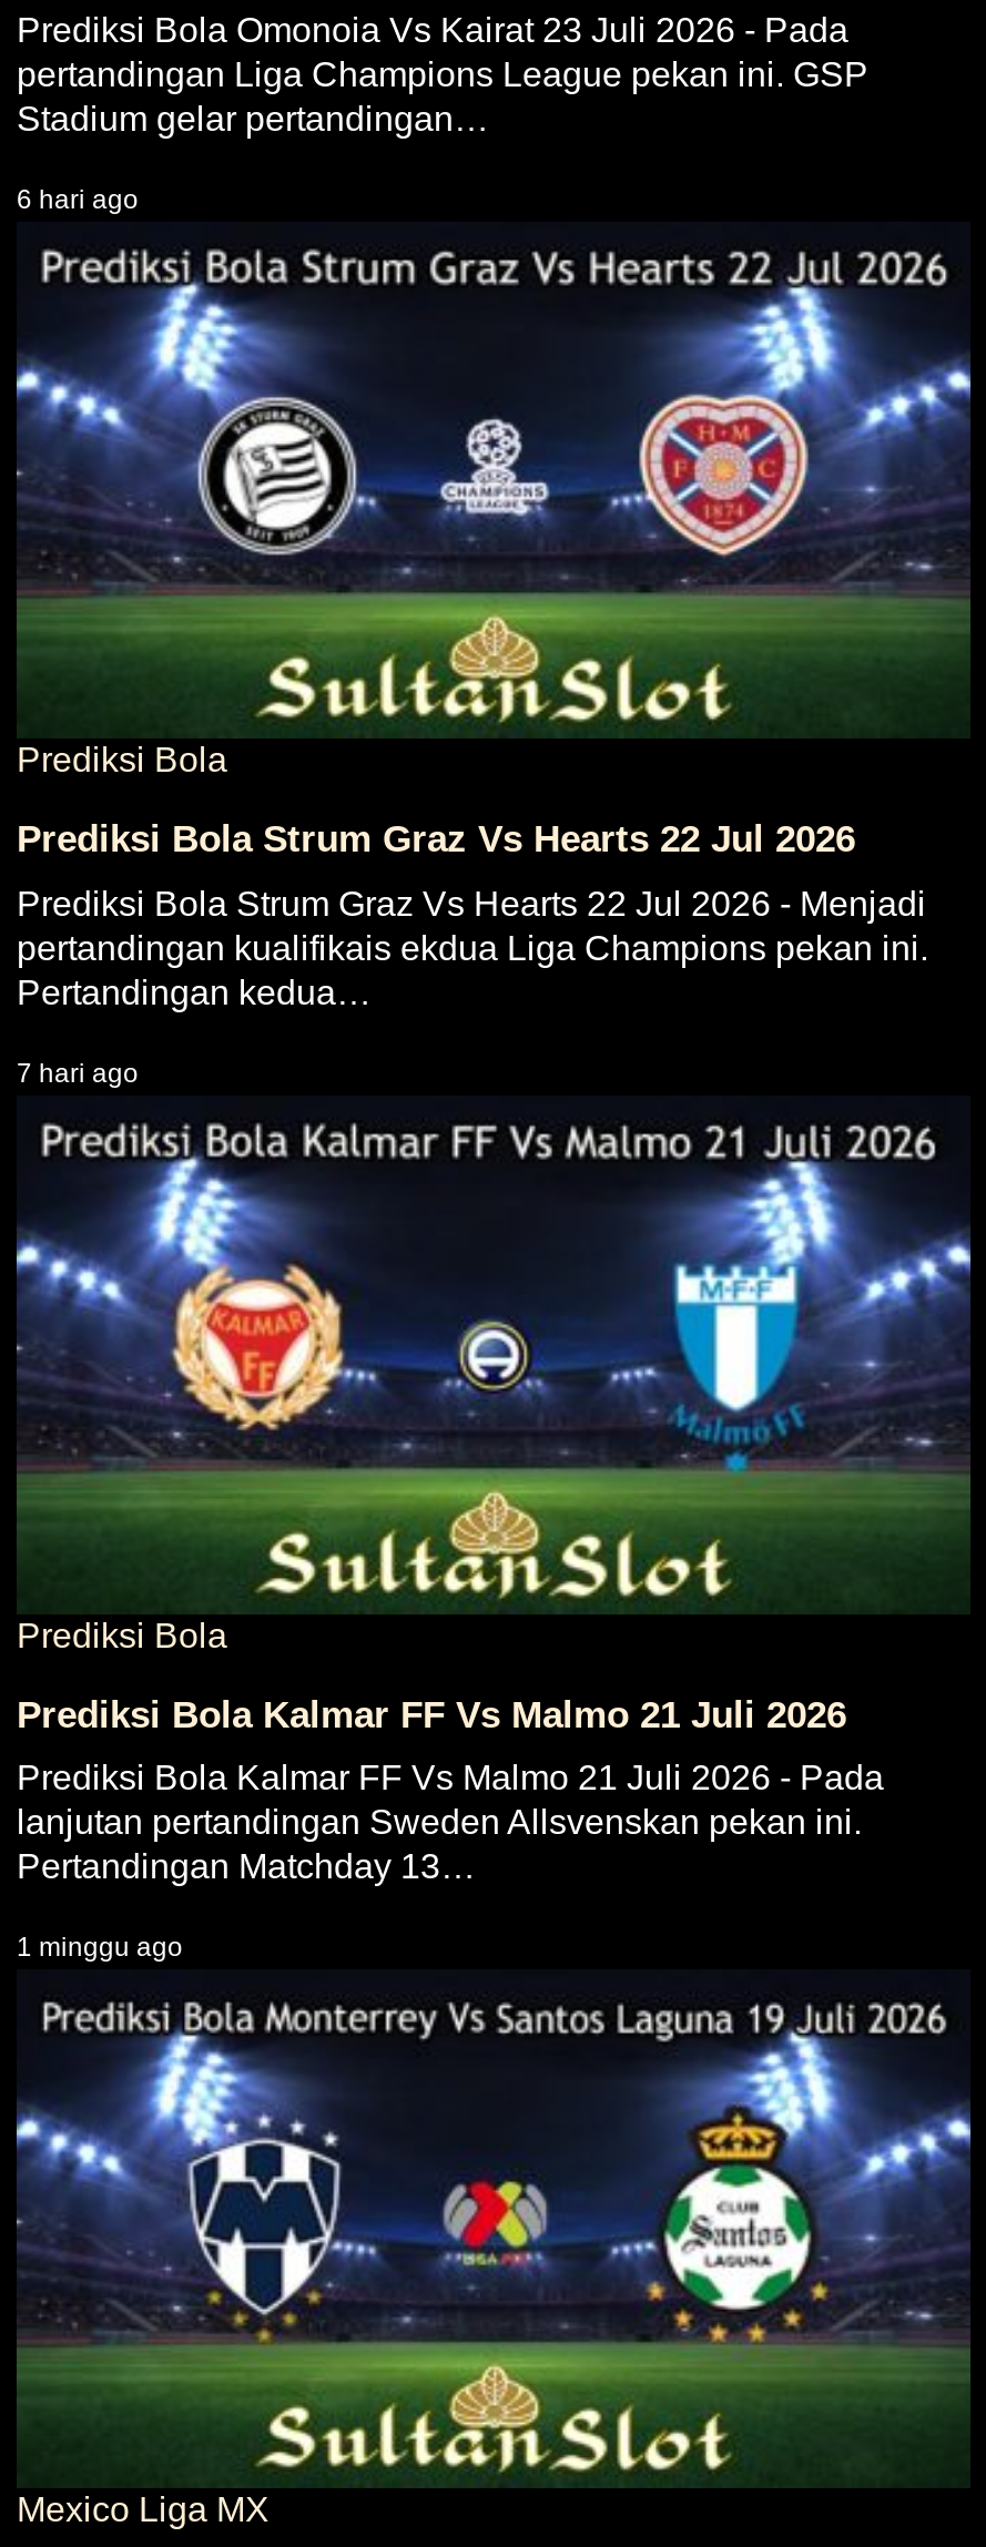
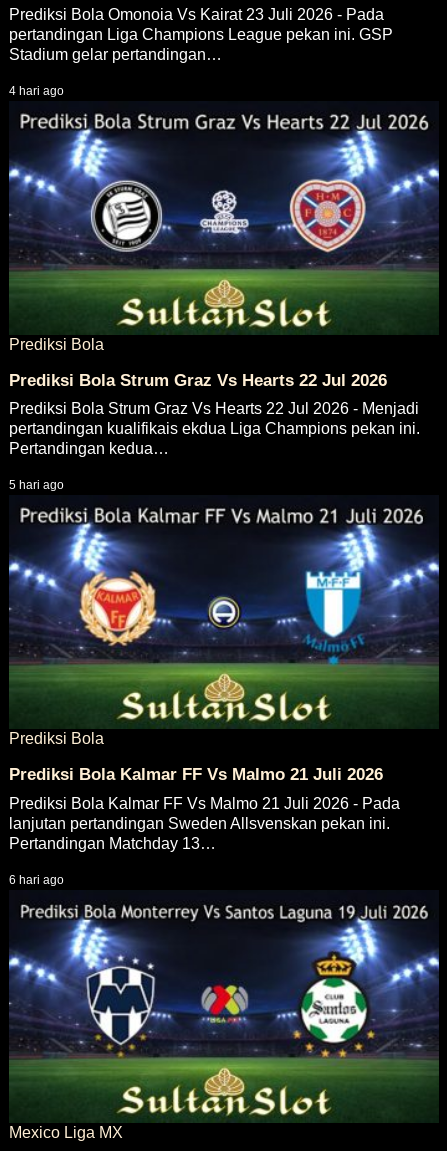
[17,183,139,214] 6 hari ago -> [9,84,64,98] 4 hari ago
[17,1058,139,1089] 7 hari ago -> [9,478,64,492] 5 hari ago
[17,1932,183,1963] 1 minggu ago -> [9,873,64,887] 6 hari ago

